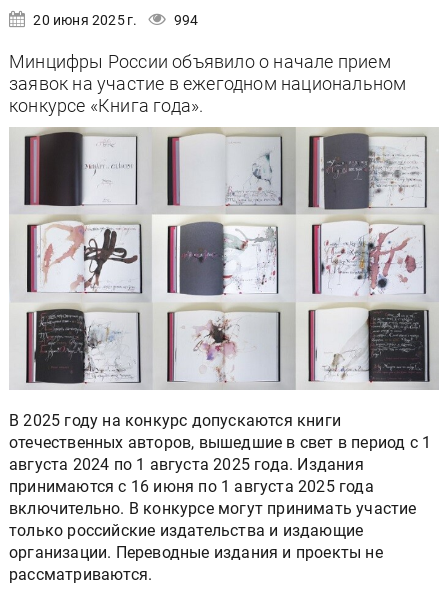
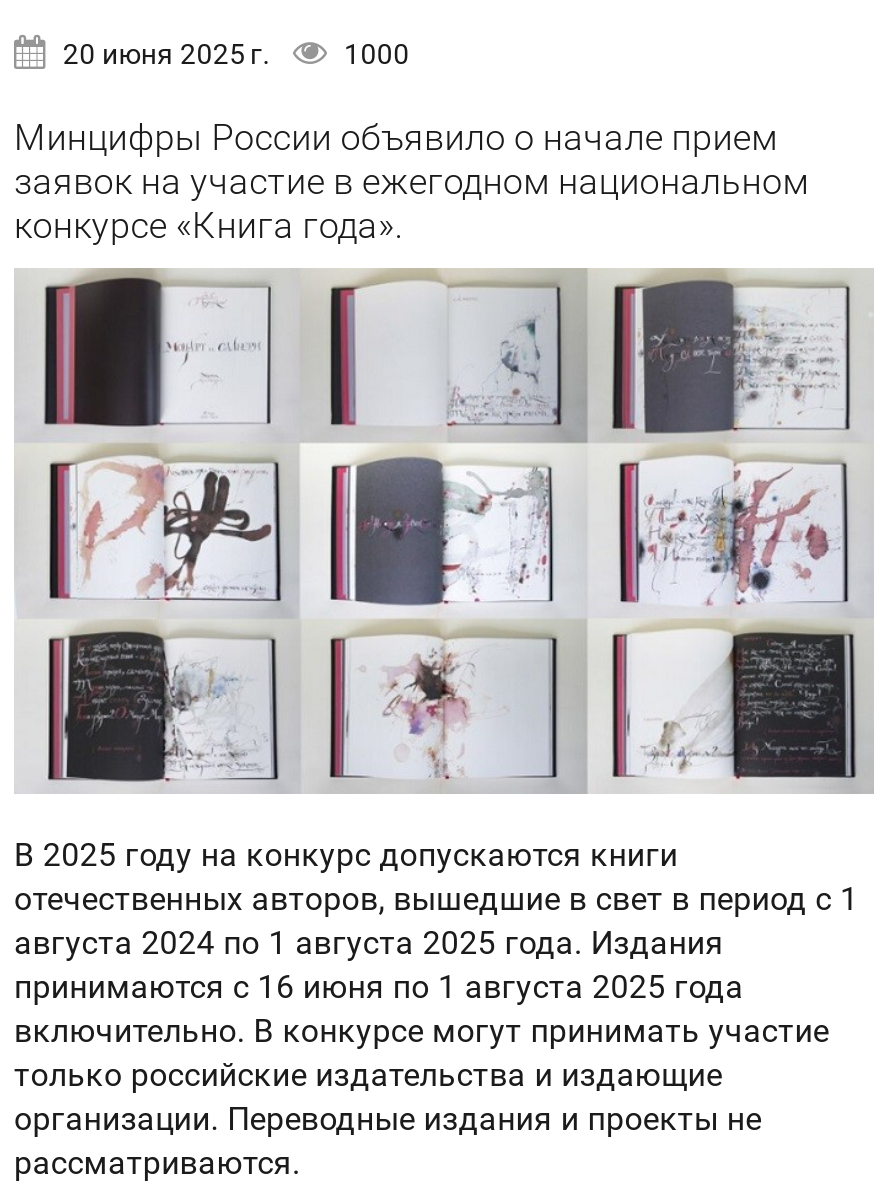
[171,12,199,28] 994 -> [338,38,410,70] 1000

